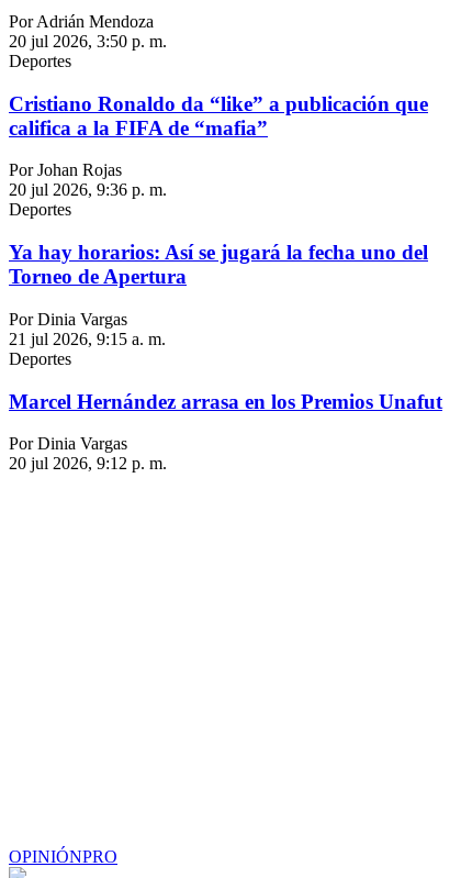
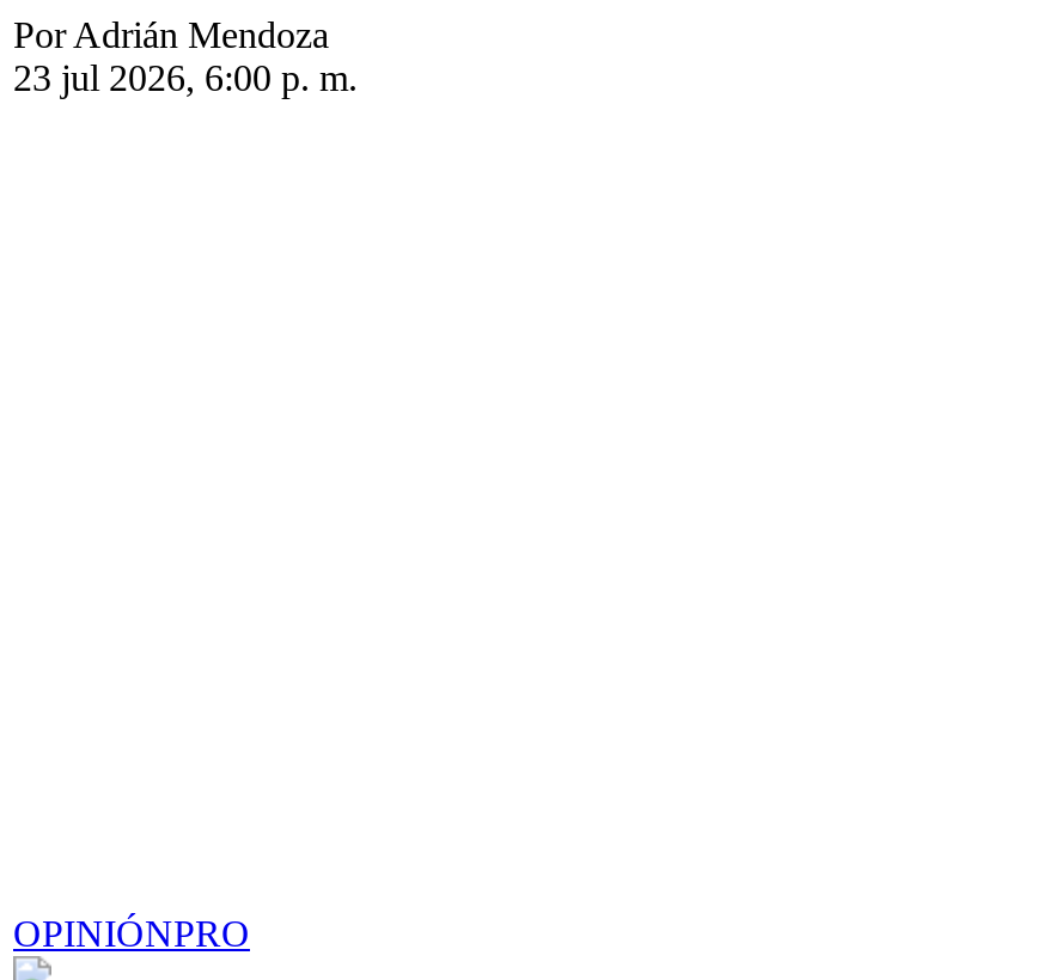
[9,32,442,473] 20 jul 2026, 3:50 p. m. | Deportes | Cristiano Ronaldo da “like” a publicación que | califica a la FIFA de “mafia” | Por Johan Rojas | 20 jul 2026, 9:36 p. m. | Deportes | Ya hay horarios: Así se jugará la fecha uno del | Torneo de Apertura | Por Dinia Vargas | 21 jul 2026, 9:15 a. m. | Deportes | Marcel Hernández arrasa en los Premios Unafut | Por Dinia Vargas | 20 jul 2026, 9:12 p. m. -> [13,59,358,99] 23 jul 2026, 6:00 p. m.

